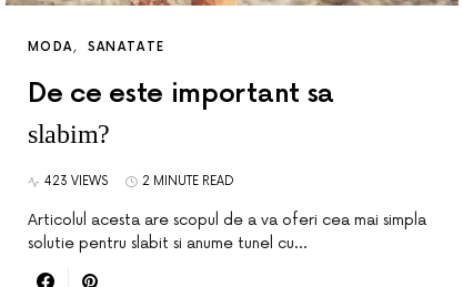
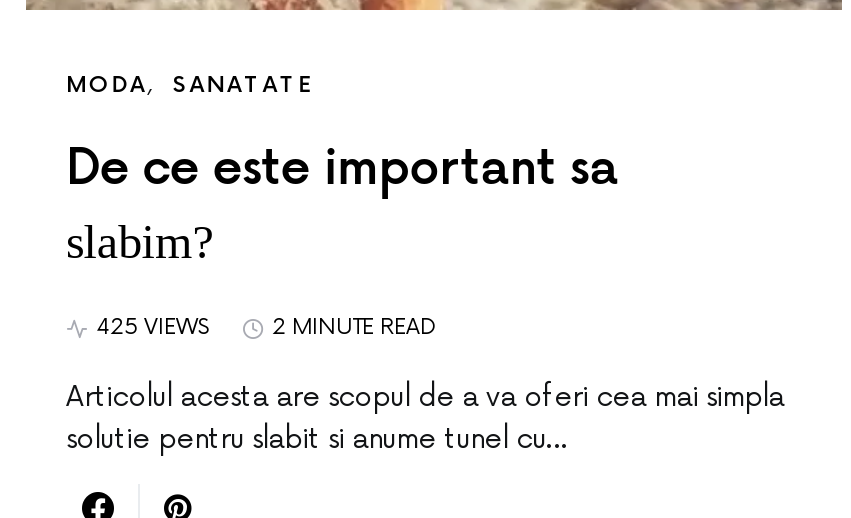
[44,174,108,189] 423 VIEWS -> [96,314,210,340] 425 VIEWS

